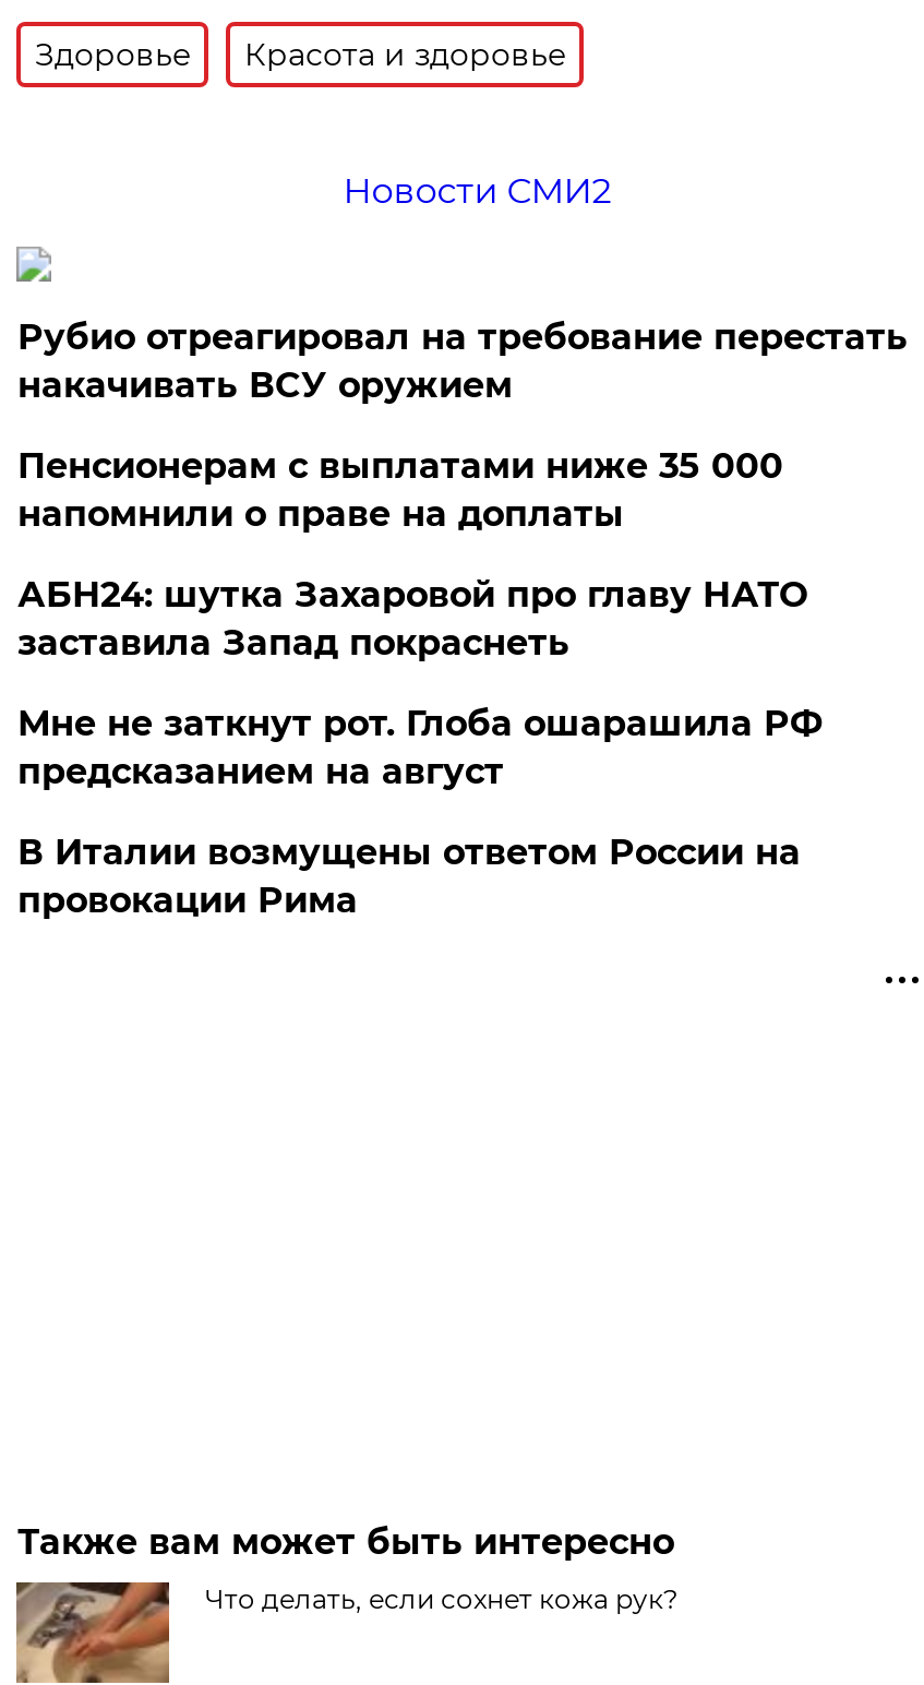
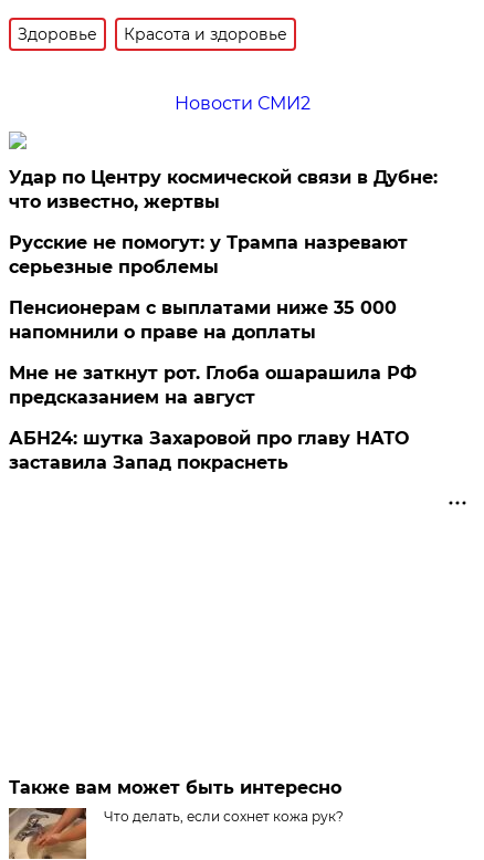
[17,316,907,406] Рубио отреагировал на требование перестать | накачивать ВСУ оружием -> [9,167,438,277] Удар по Центру космической связи в Дубне: | что известно, жертвы | Русские не помогут: у Трампа назревают | серьезные проблемы
moved [17,445,783,535] -> [9,297,397,343]: Пенсионерам с выплатами ниже 35 000 | напомнили о праве на доплаты
moved [17,574,807,663] -> [9,428,409,473]: АБН24: шутка Захаровой про главу НАТО | заставила Запад покраснеть
[17,831,801,921] В Италии возмущены ответом России на | провокации Рима -> none

